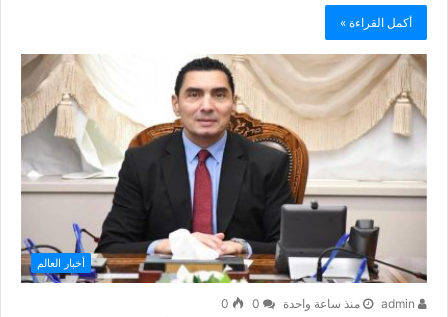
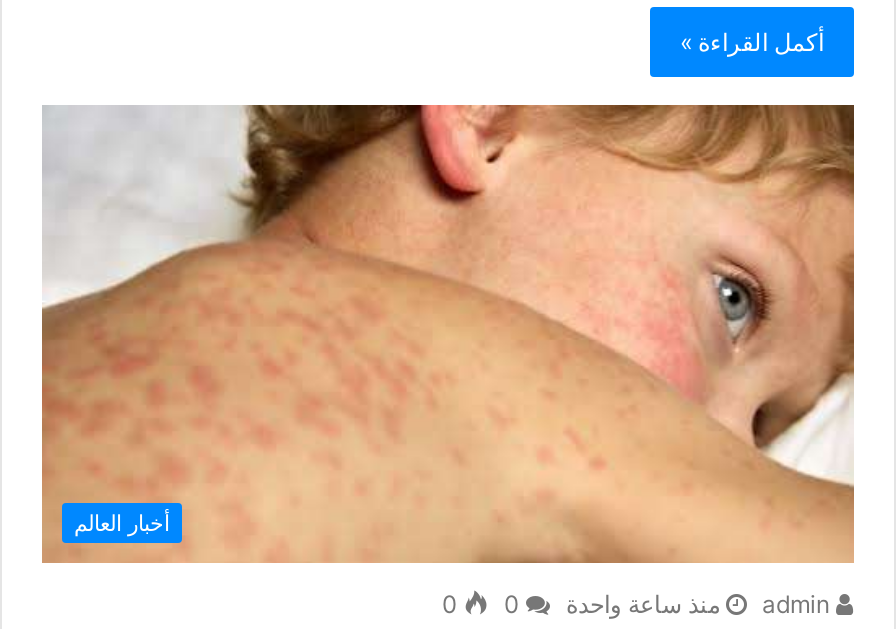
[20,54,428,284] [image] -> [40,103,856,563] [image]

